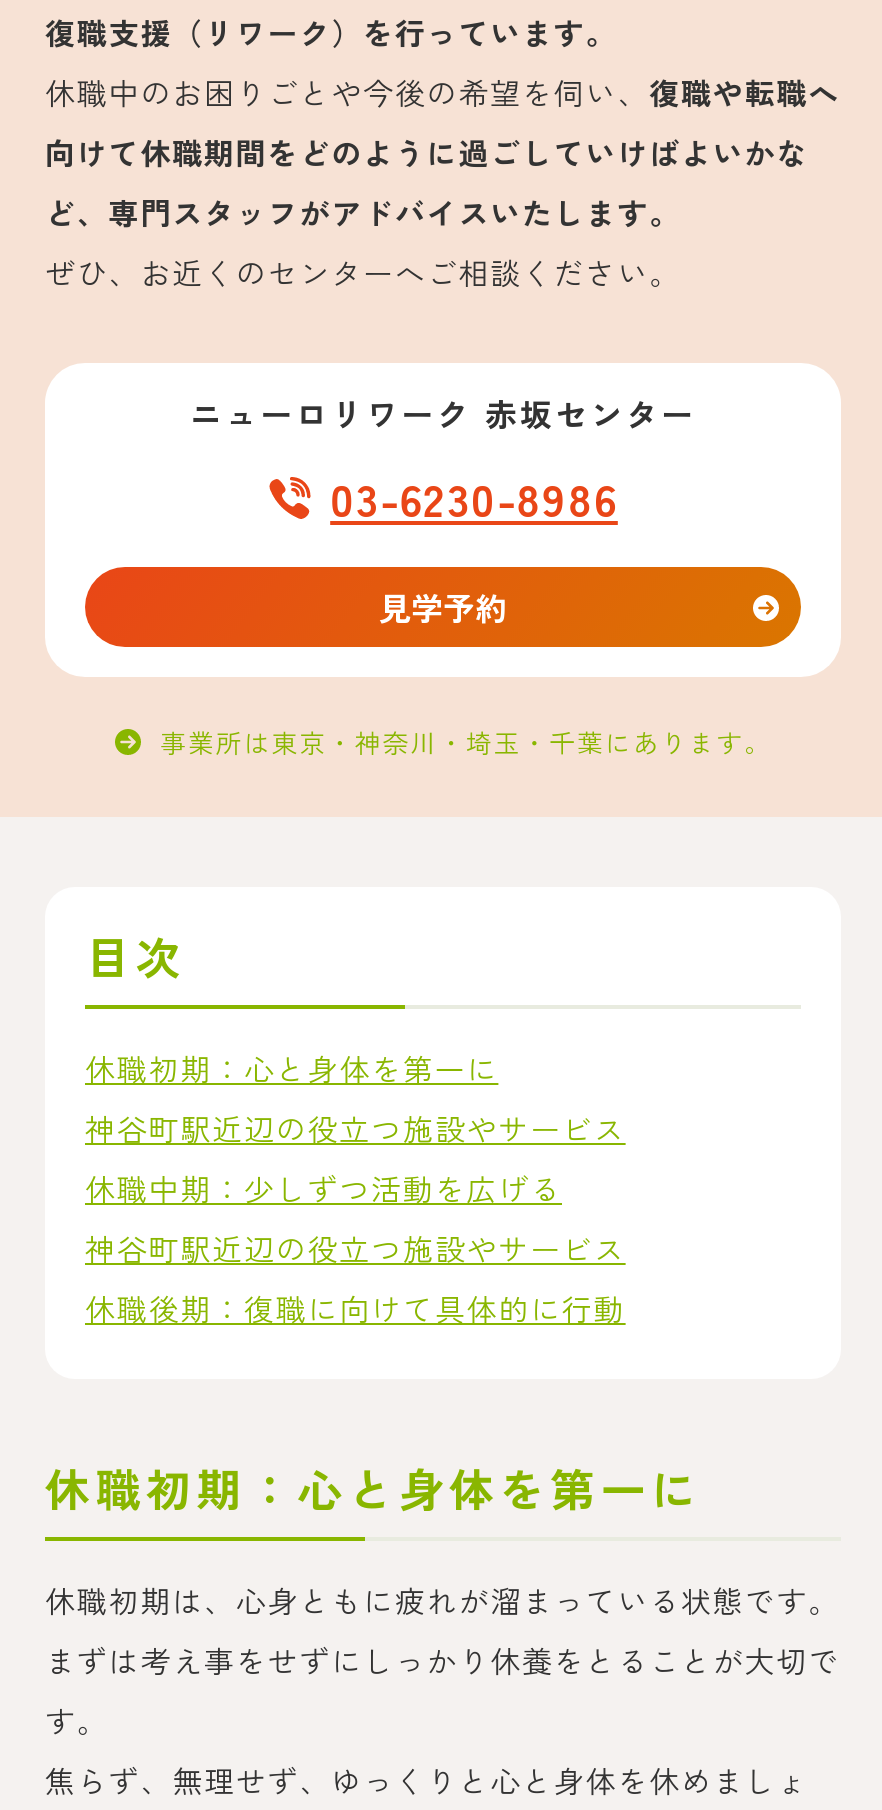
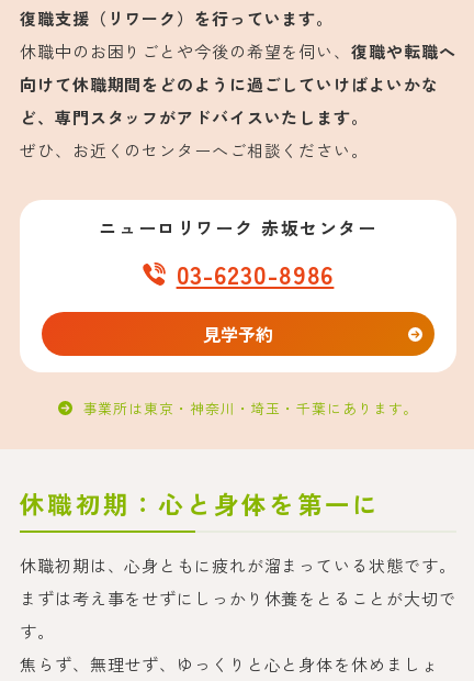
[85,923,626,1329] 目次 | 休職初期：心と身体を第一に | 神谷町駅近辺の役立つ施設やサービス | 休職中期：少しずつ活動を広げる | 神谷町駅近辺の役立つ施設やサービス | 休職後期：復職に向けて具体的に行動 -> none

